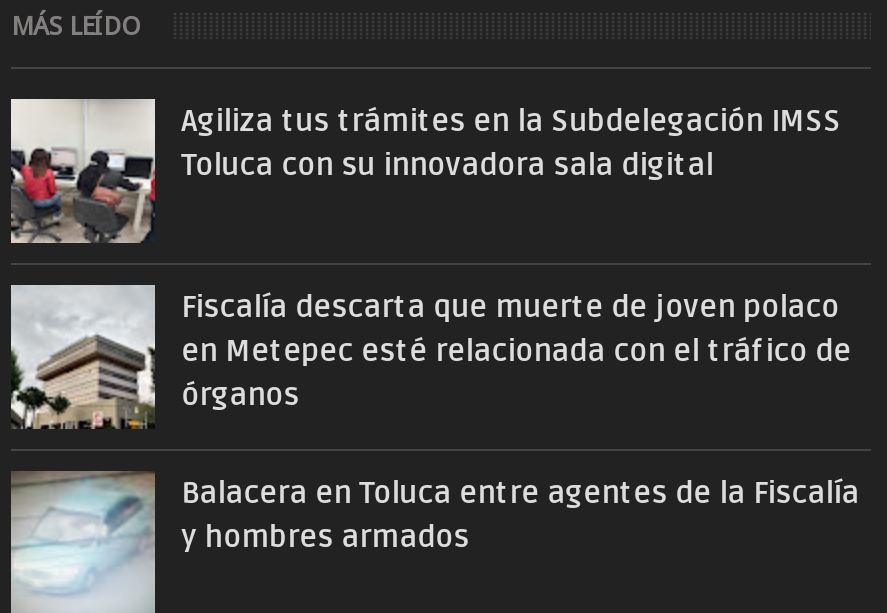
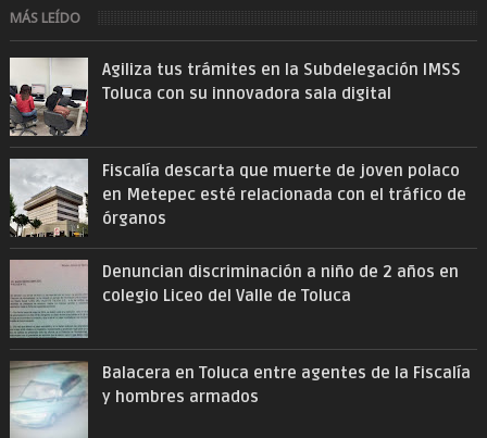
none -> [10,260,459,339] [image] | Denuncian discriminación a niño de 2 años en | colegio Liceo del Valle de Toluca

